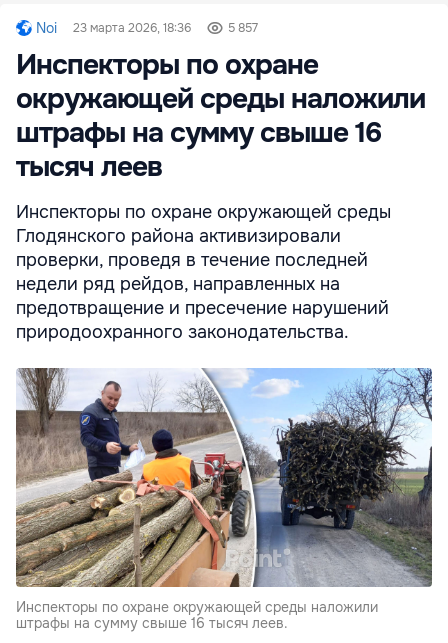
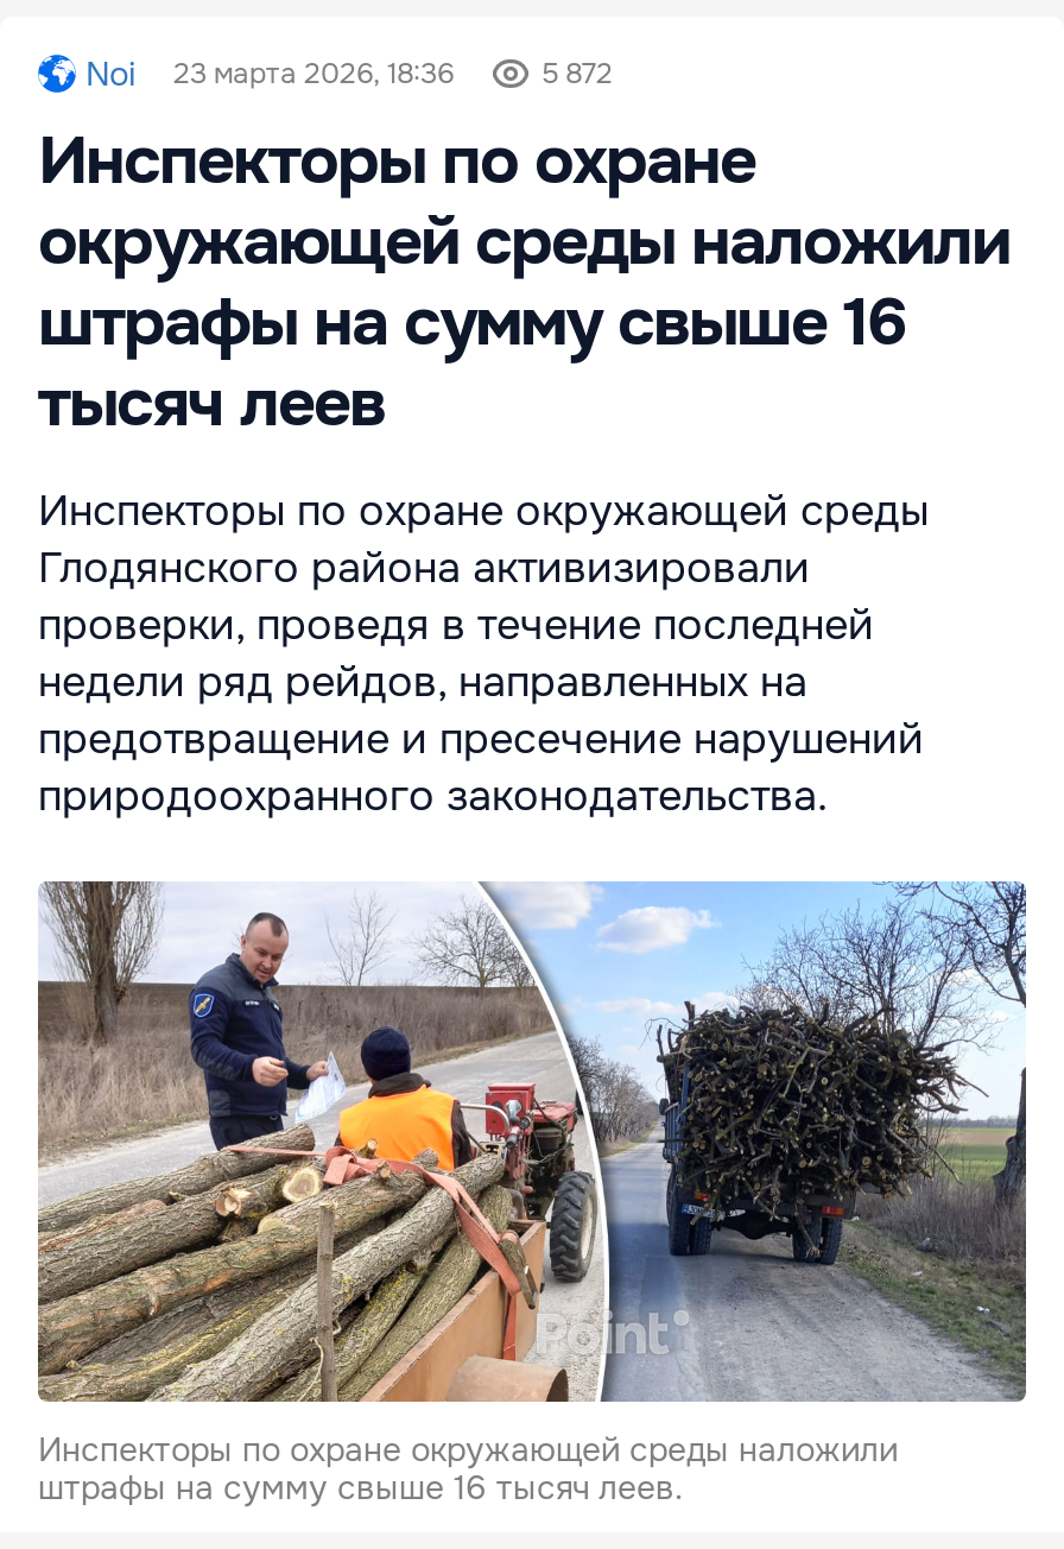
[228,20,258,36] 5 857 -> [541,56,613,94] 5 872

